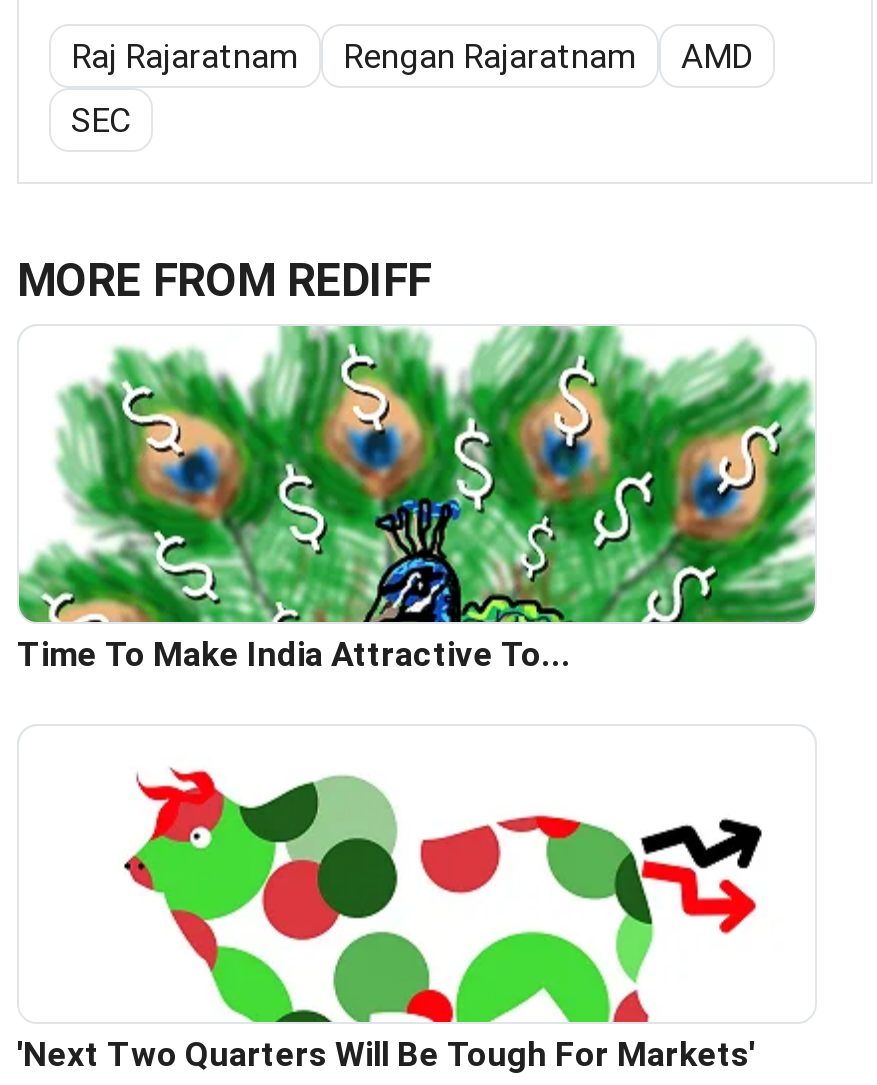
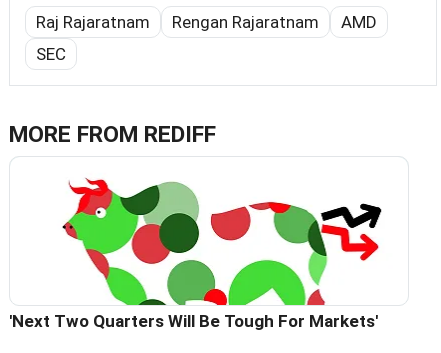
[17,324,817,674] [image] | Time To Make India Attractive To... -> none

